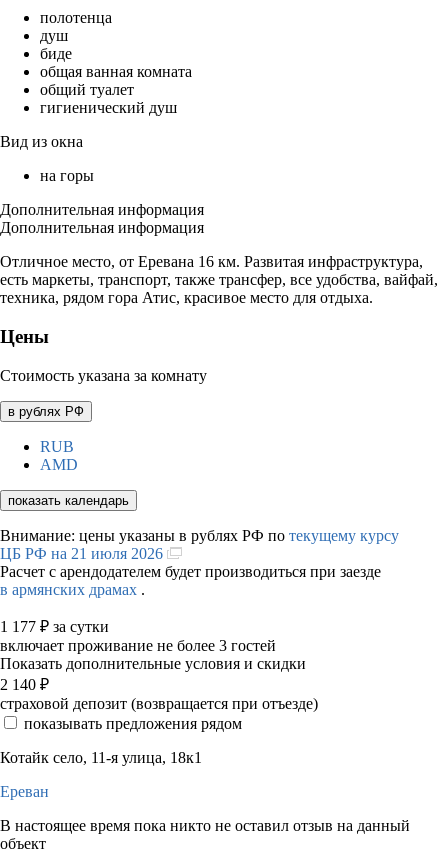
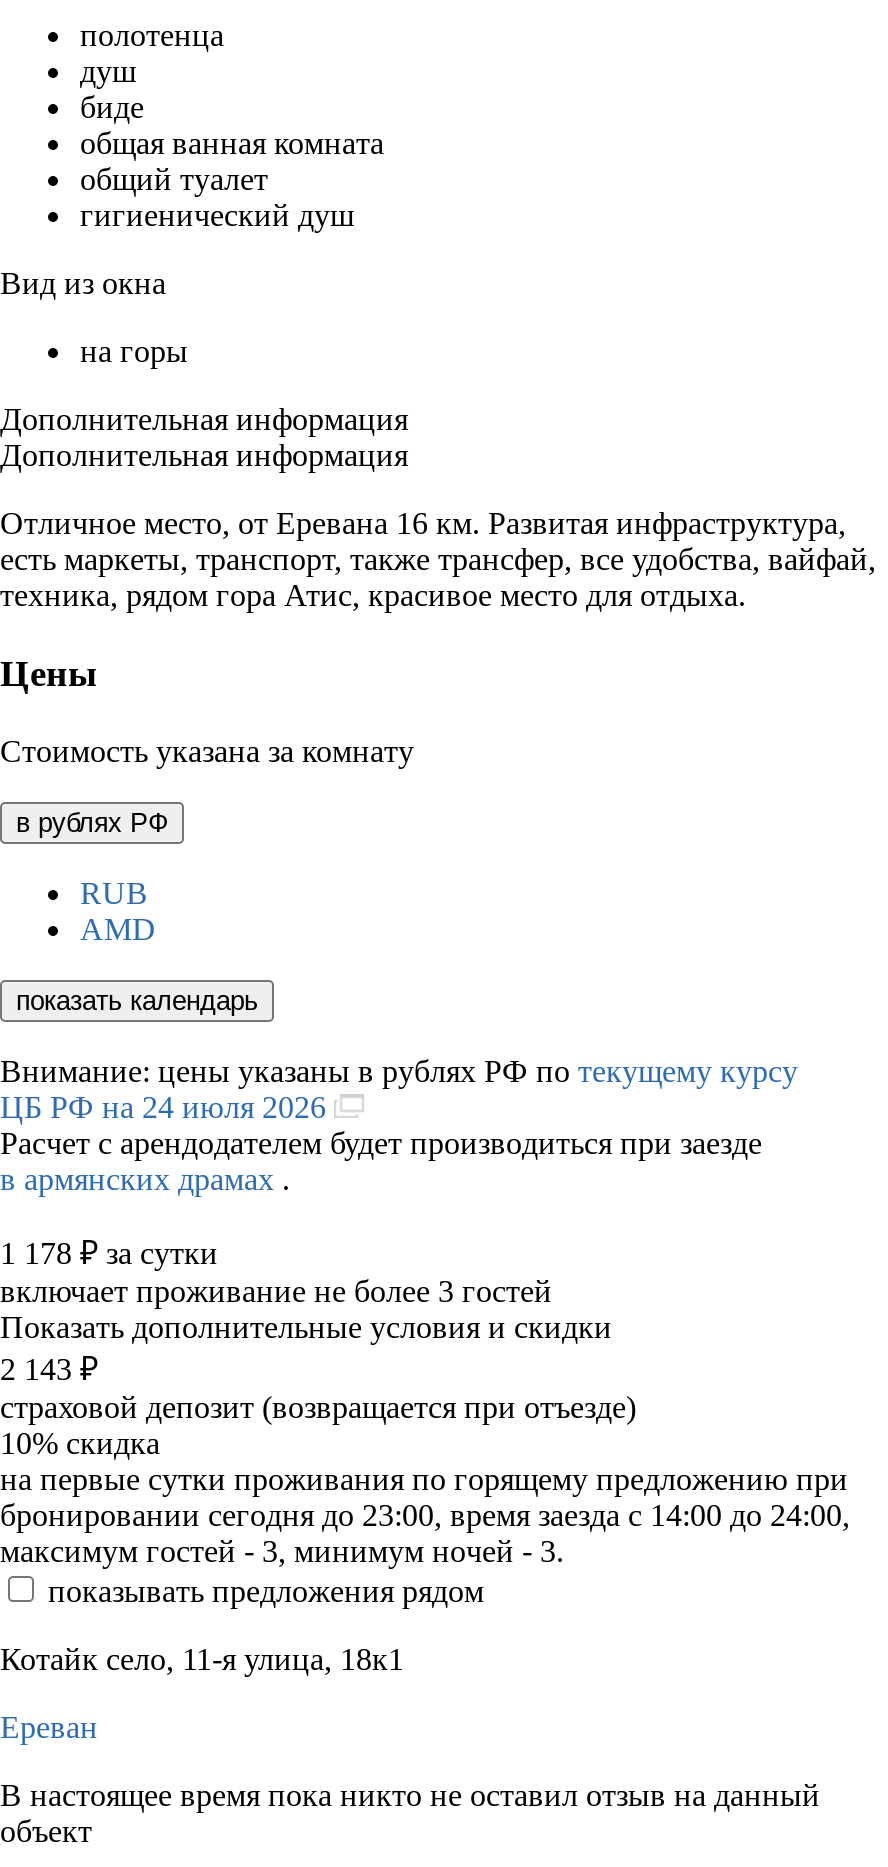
[0,544,167,561] ЦБ РФ на 21 июля 2026 -> [0,1089,334,1123] ЦБ РФ на 24 июля 2026
[0,617,109,634] 1 177 ₽ за сутки -> [0,1235,218,1269] 1 178 ₽ за сутки
[0,675,49,692] 2 140 ₽ -> [0,1351,98,1385] 2 143 ₽
none -> [0,1425,850,1567] 10% скидка | на первые сутки проживания по горящему предложению при | бронировании сегодня до 23:00, время заезда с 14:00 до 24:00, | максимум гостей - 3, минимум ночей - 3.

